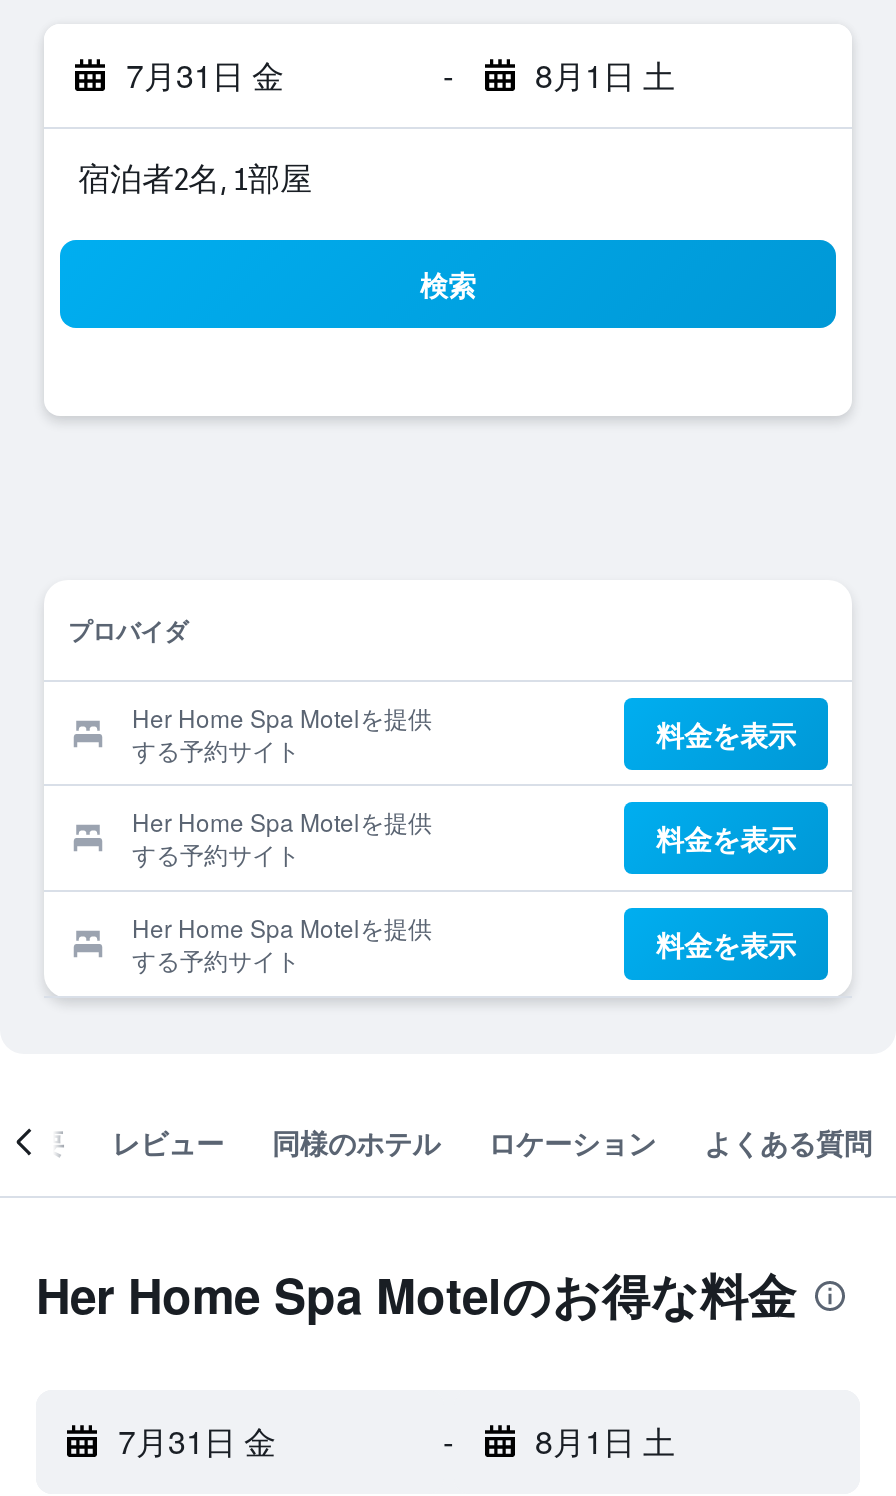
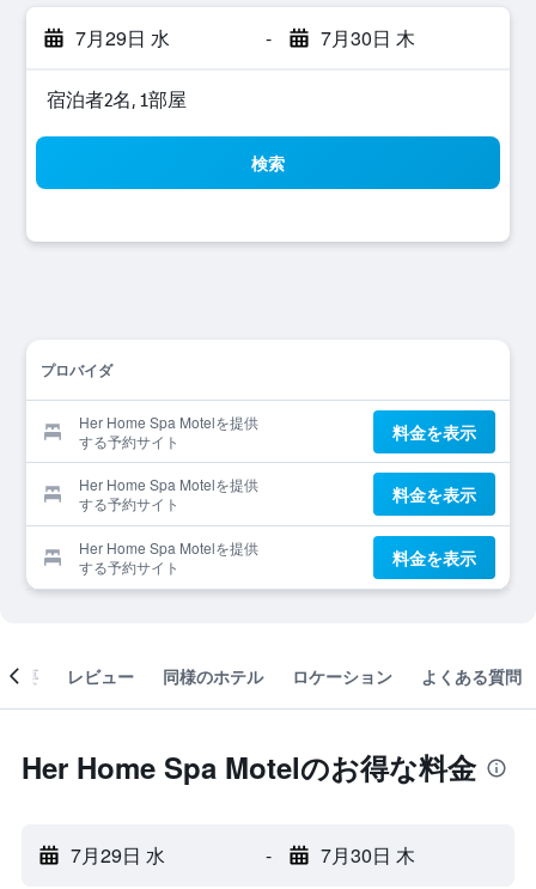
[126,52,284,98] 7月31日 金 -> [75,24,170,51] 7月29日 水
[535,52,675,98] 8月1日 土 -> [320,24,415,51] 7月30日 木
[118,1418,276,1464] 7月31日 金 -> [71,841,165,869] 7月29日 水
[535,1418,675,1464] 8月1日 土 -> [320,841,415,869] 7月30日 木

